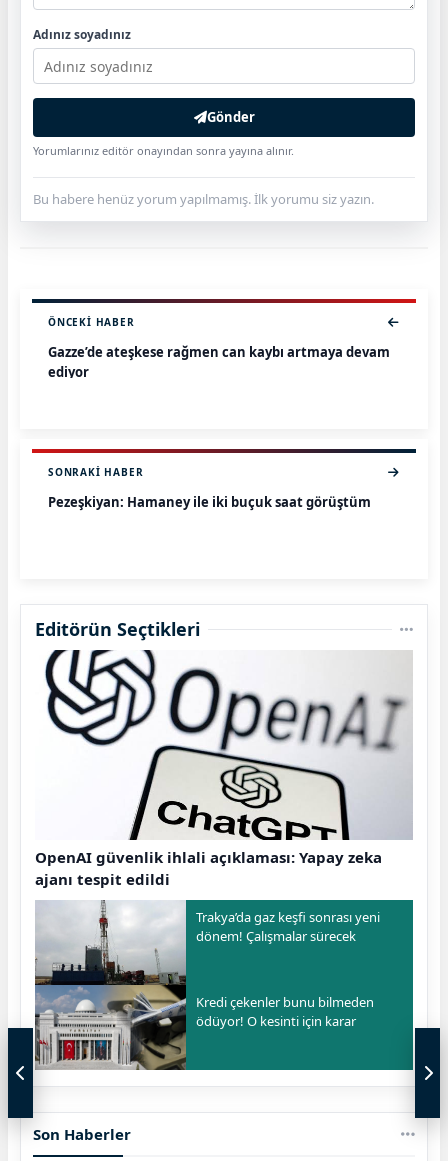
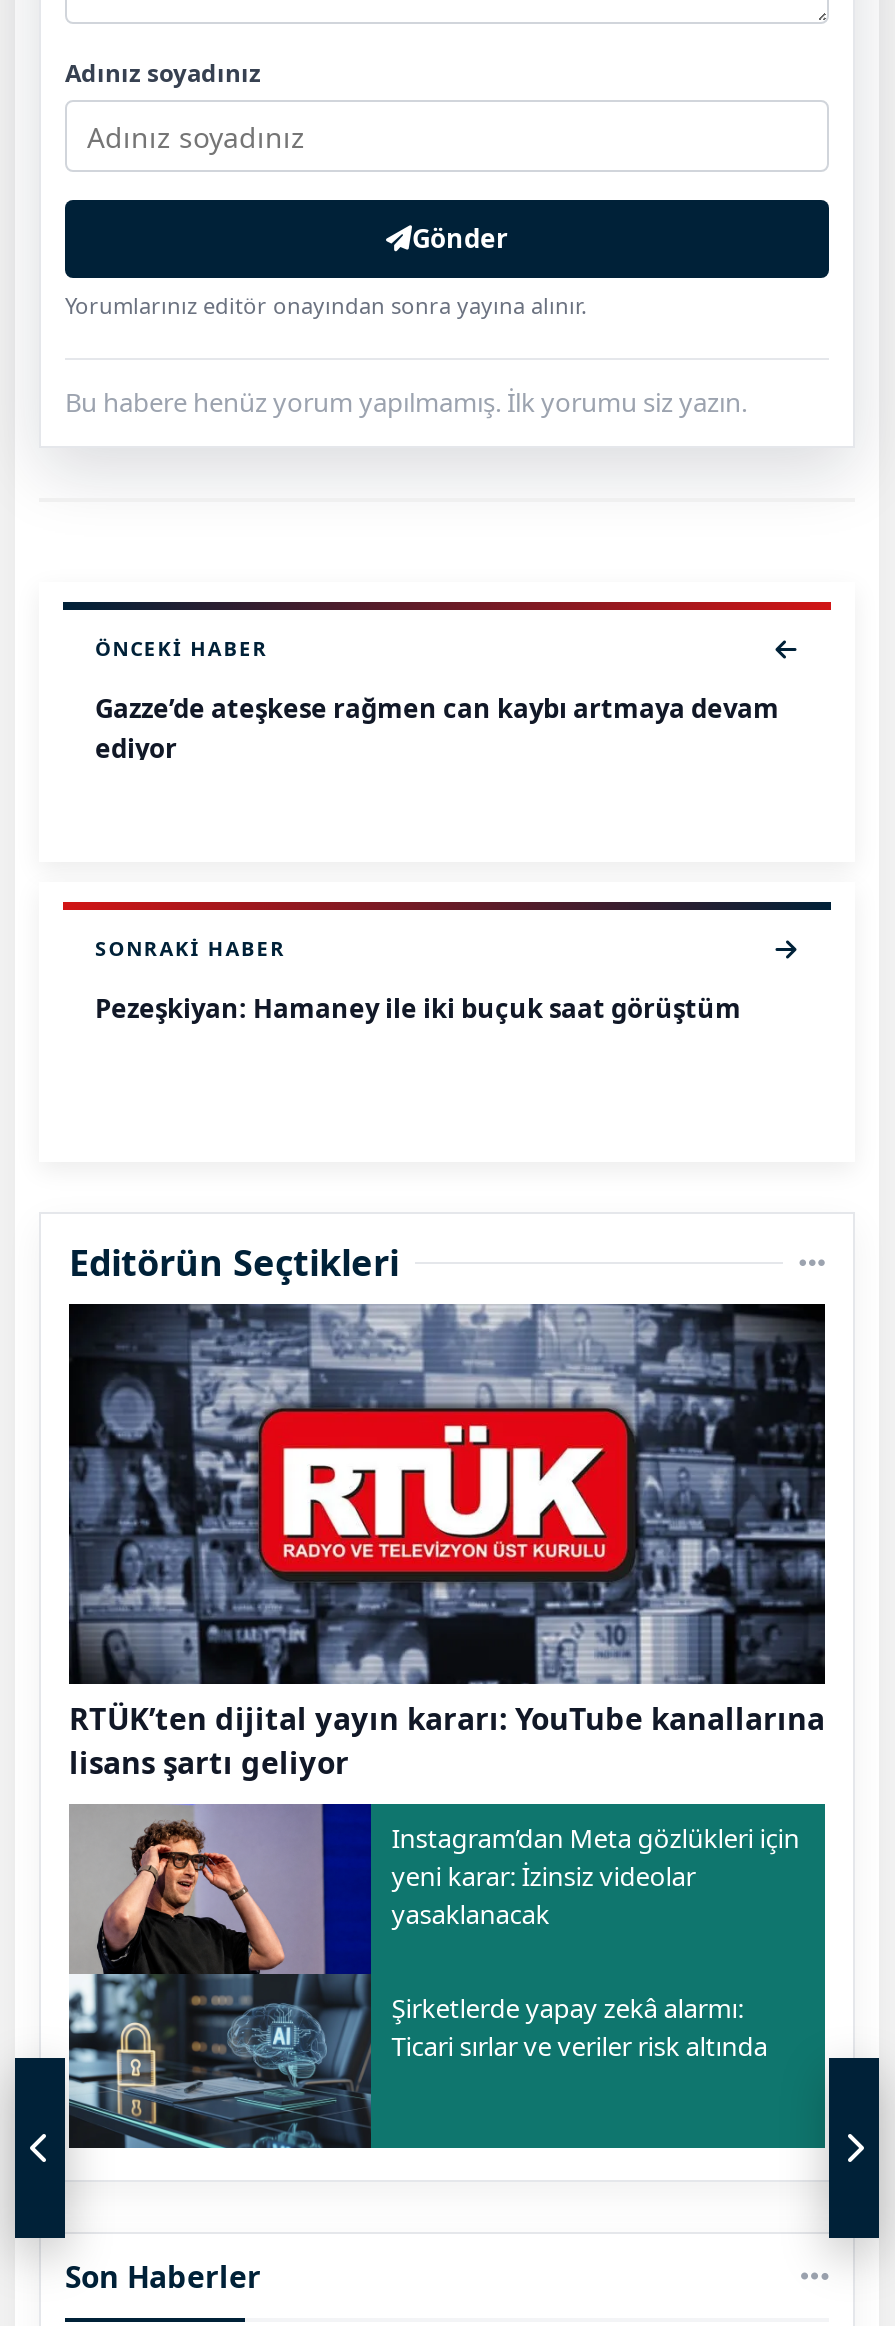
[35,650,413,889] [image] | OpenAI güvenlik ihlali açıklaması: Yapay zeka | ajanı tespit edildi -> [67,1302,827,1783] [image] | RTÜK’ten dijital yayın kararı: YouTube kanallarına | lisans şartı geliyor
[34,900,380,1071] [image] | Trakya’da gaz keşfi sonrası yeni | dönem! Çalışmalar sürecek -> [67,1802,799,2150] [image] | Instagram’dan Meta gözlükleri için | yeni karar: İzinsiz videolar | yasaklanacak
[196,993,374,1030] Kredi çekenler bunu bilmeden | ödüyor! O kesinti için karar -> [391,1991,767,2065] Şirketlerde yapay zekâ alarmı: | Ticari sırlar ve veriler risk altında

